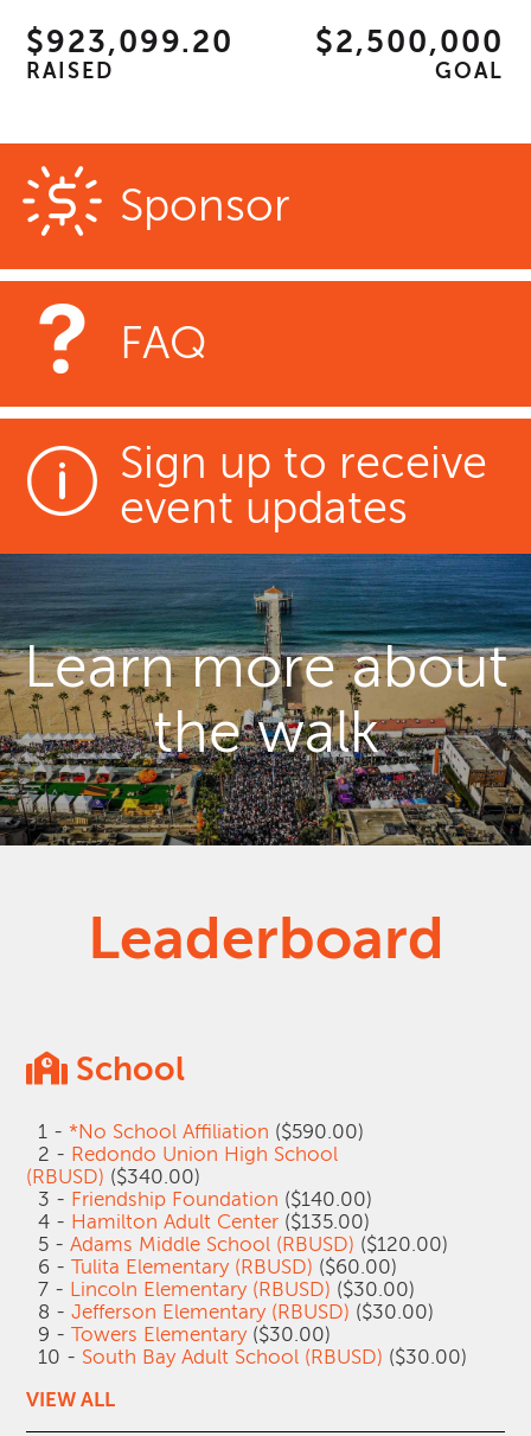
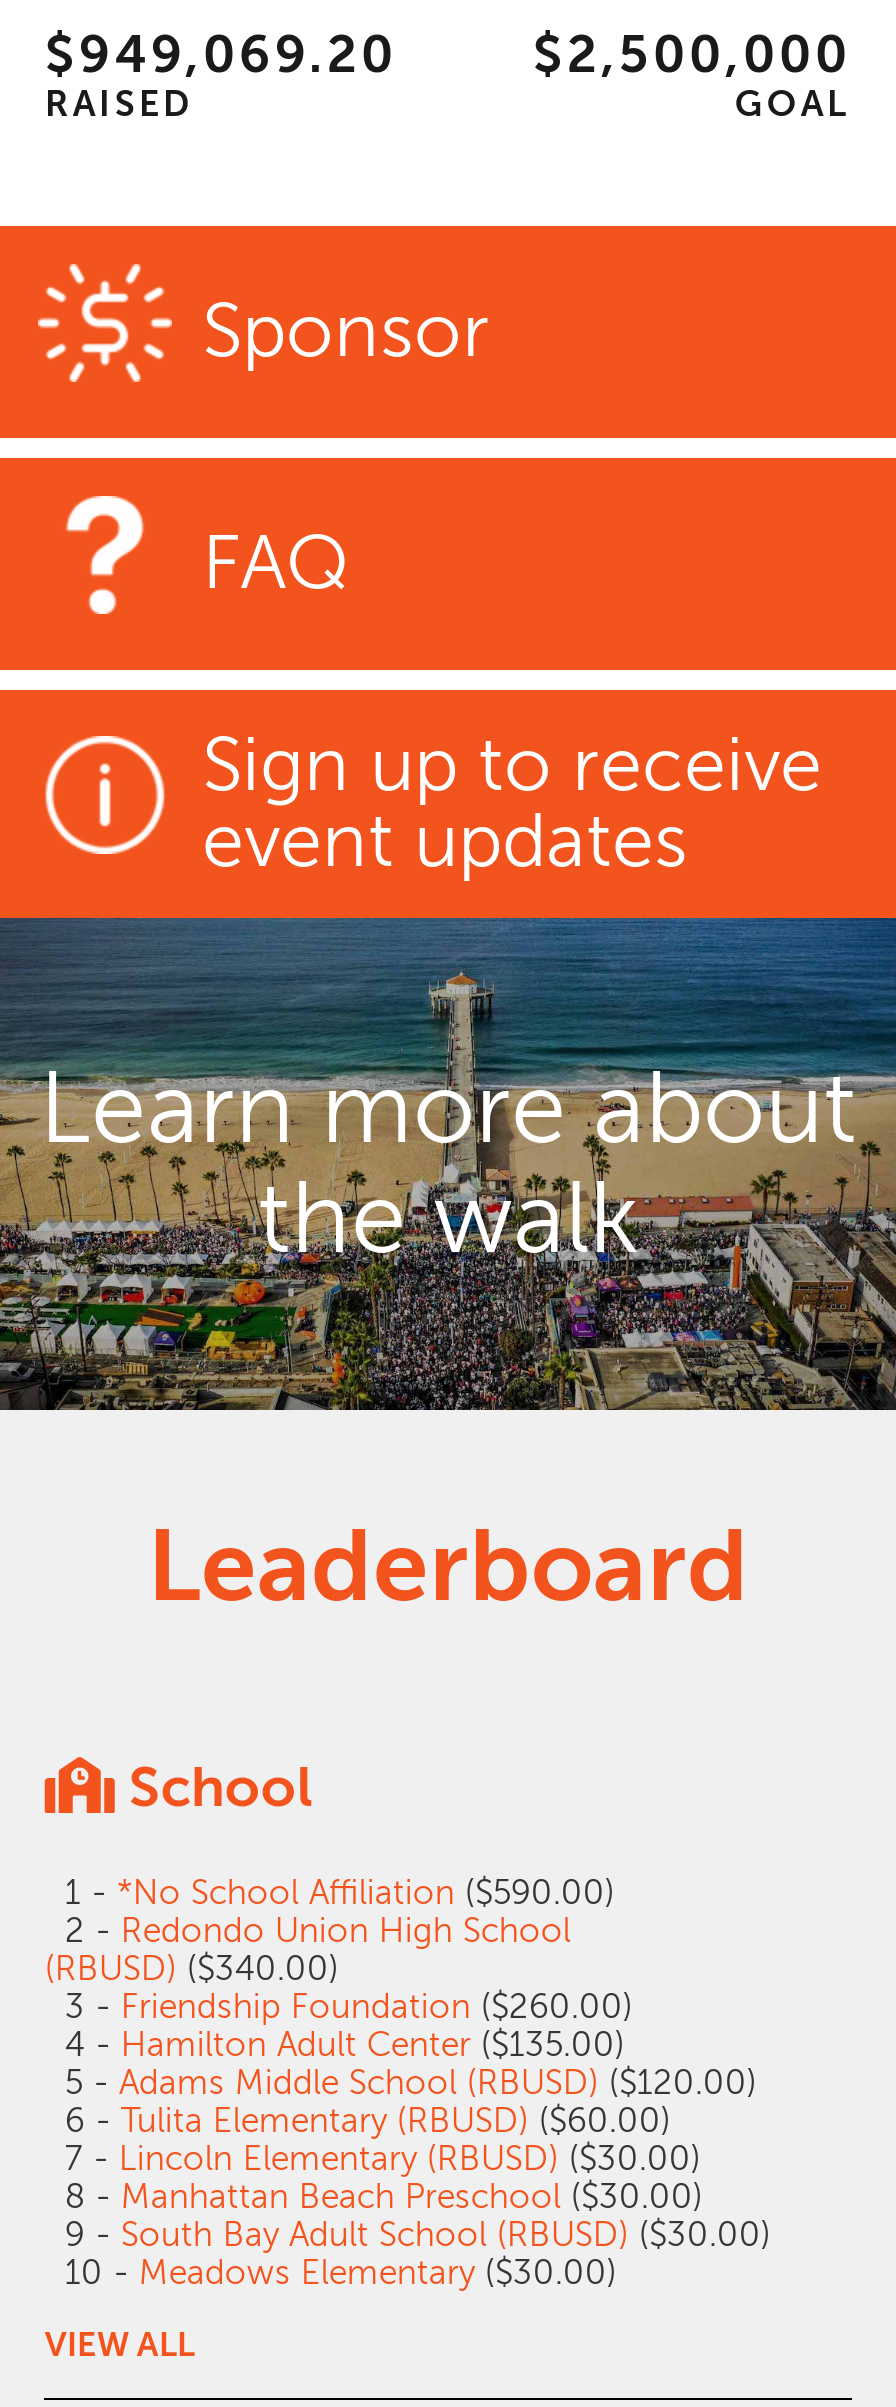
[27,25,234,59] $923,099.20 -> [45,26,397,84] $949,069.20
[27,1188,373,1211] 3 - Friendship Foundation ($140.00) -> [45,1988,633,2026] 3 - Friendship Foundation ($260.00)
[27,1301,467,1368] 8 - Jefferson Elementary (RBUSD) ($30.00) | 9 - Towers Elementary ($30.00) | 10 - South Bay Adult School (RBUSD) ($30.00) -> [45,2178,771,2292] 8 - Manhattan Beach Preschool ($30.00) | 9 - South Bay Adult School (RBUSD) ($30.00) | 10 - Meadows Elementary ($30.00)

